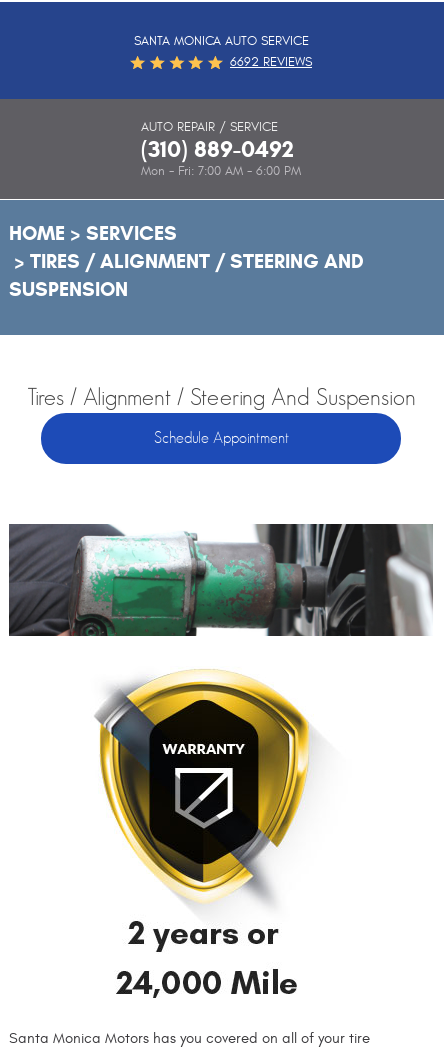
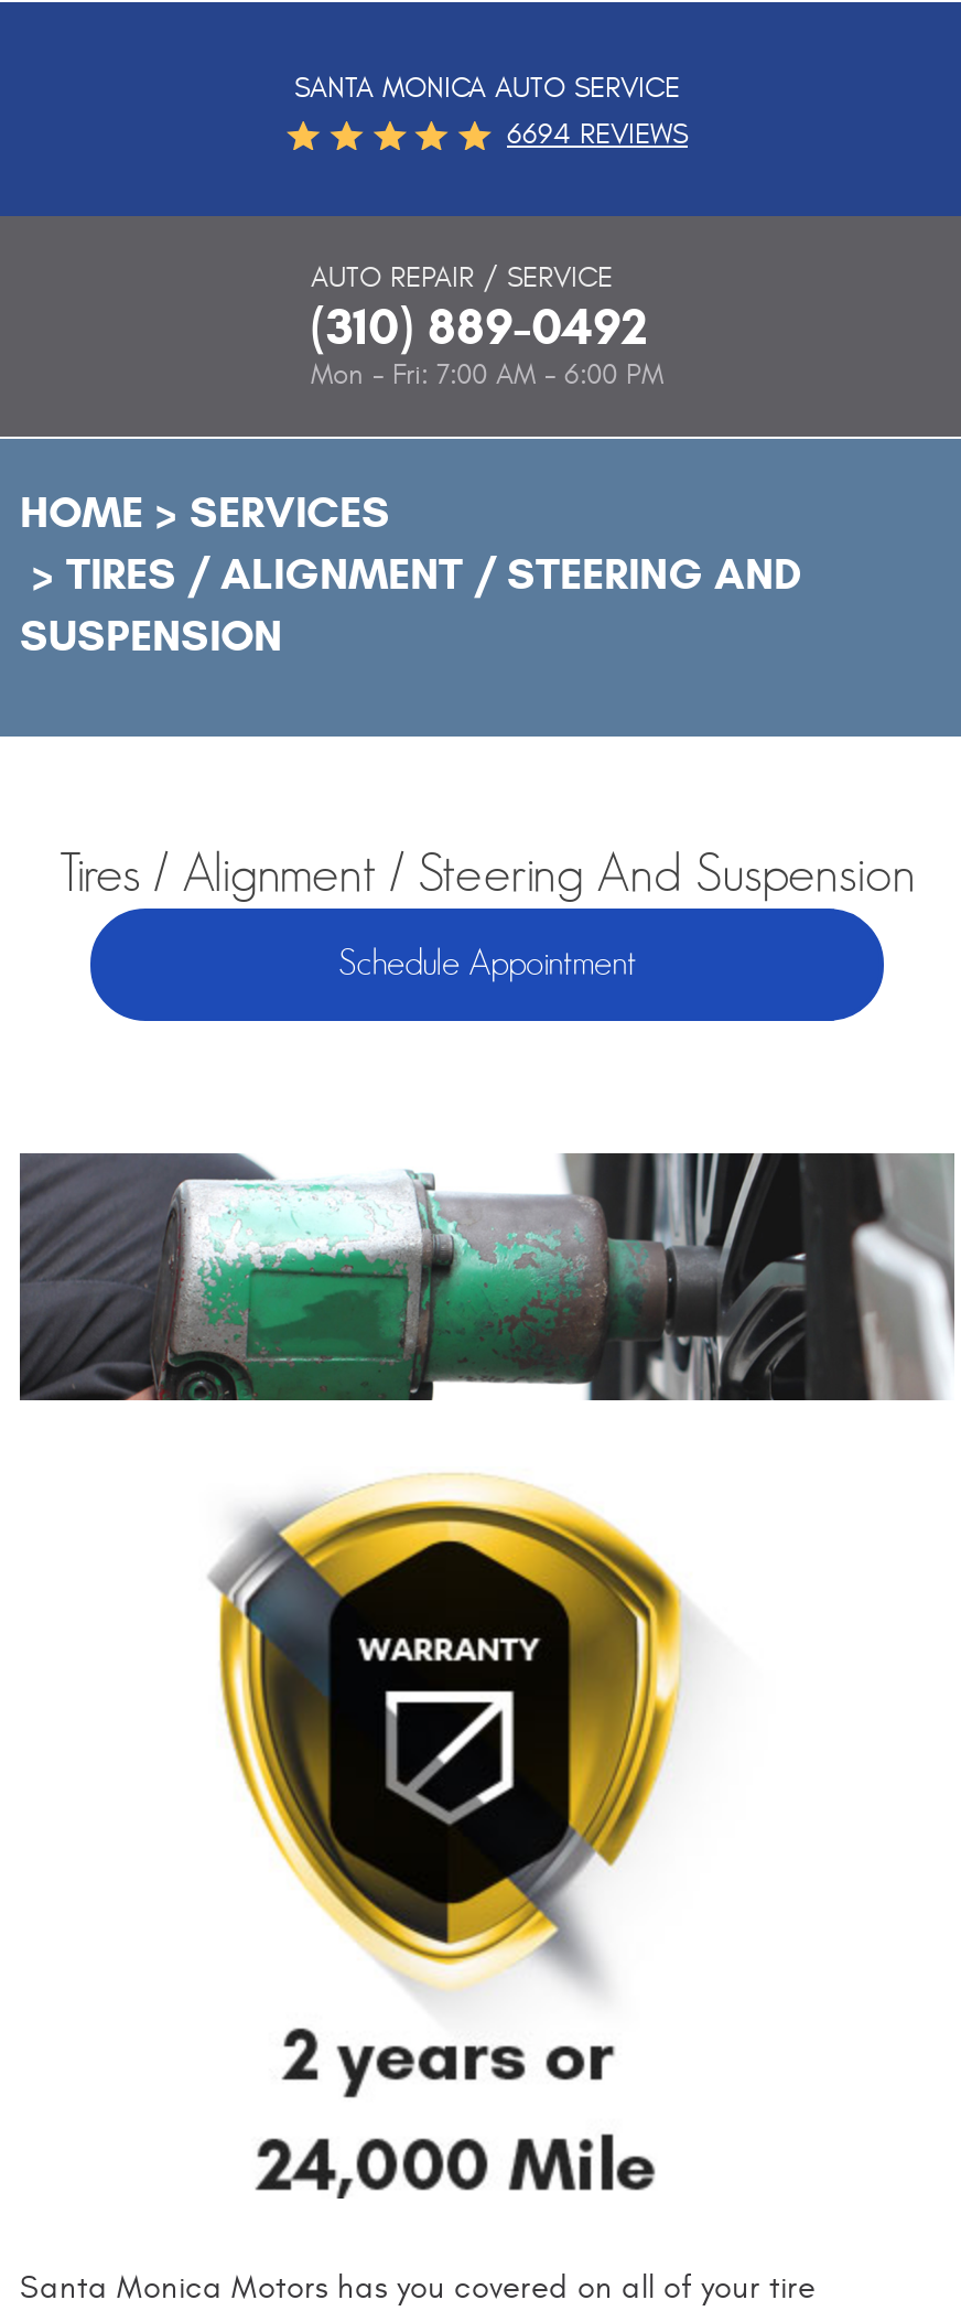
[230,54,312,70] 6692 REVIEWS -> [507,116,688,151] 6694 REVIEWS

